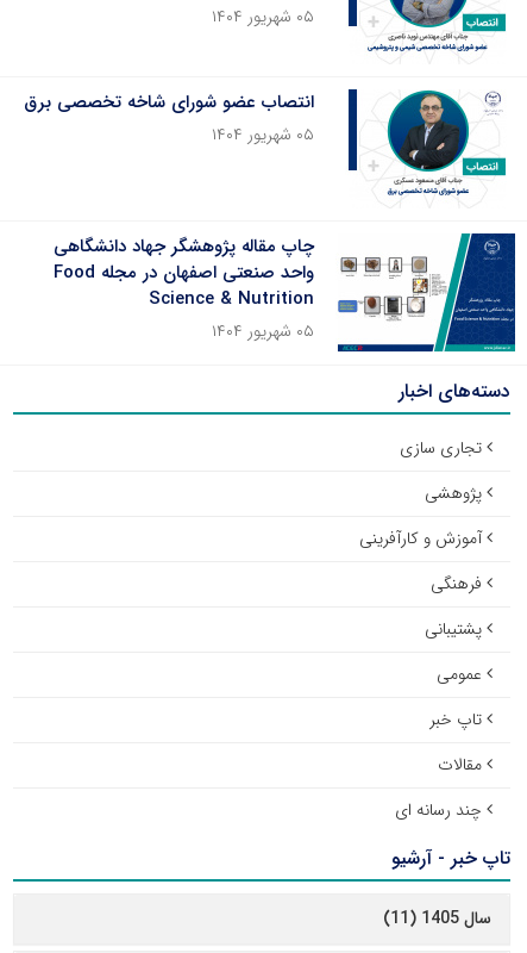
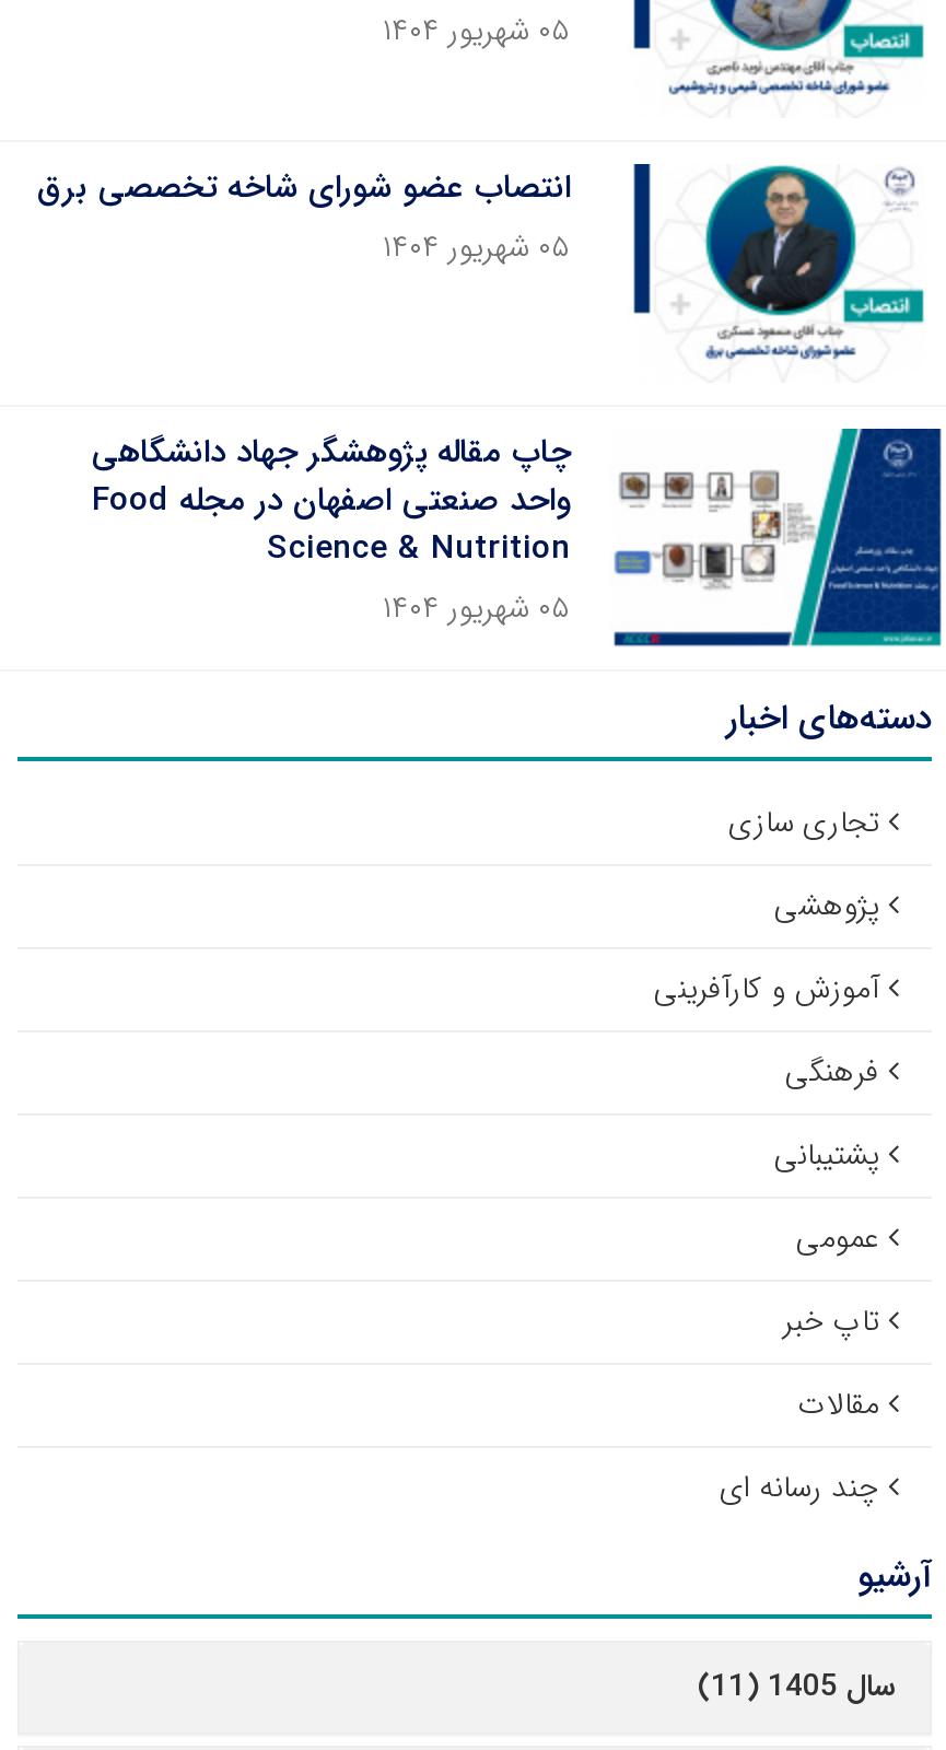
[391,843,510,873] تاپ خبر - آرشیو -> [857,1549,932,1603] آرشیو

